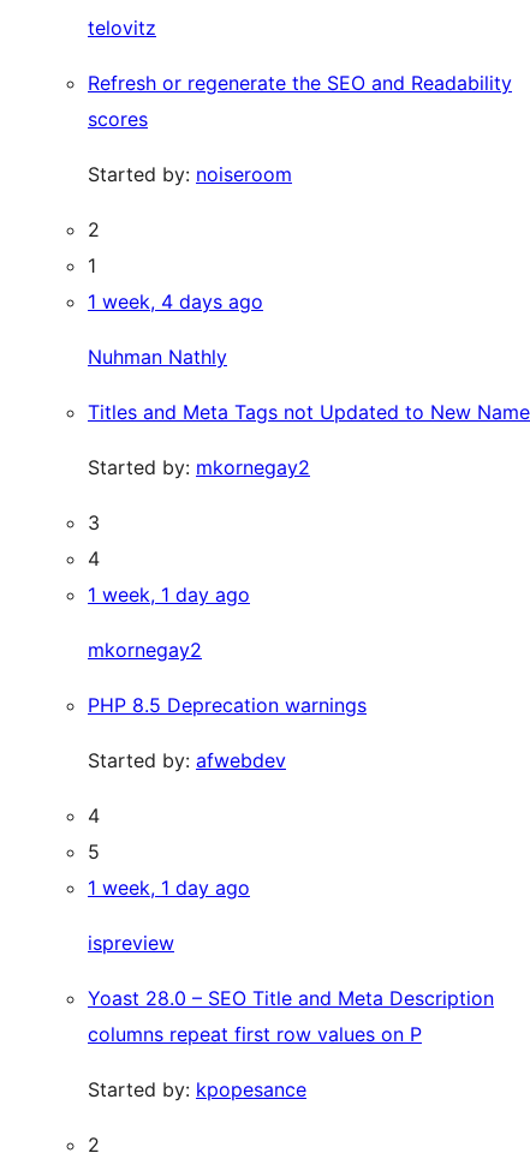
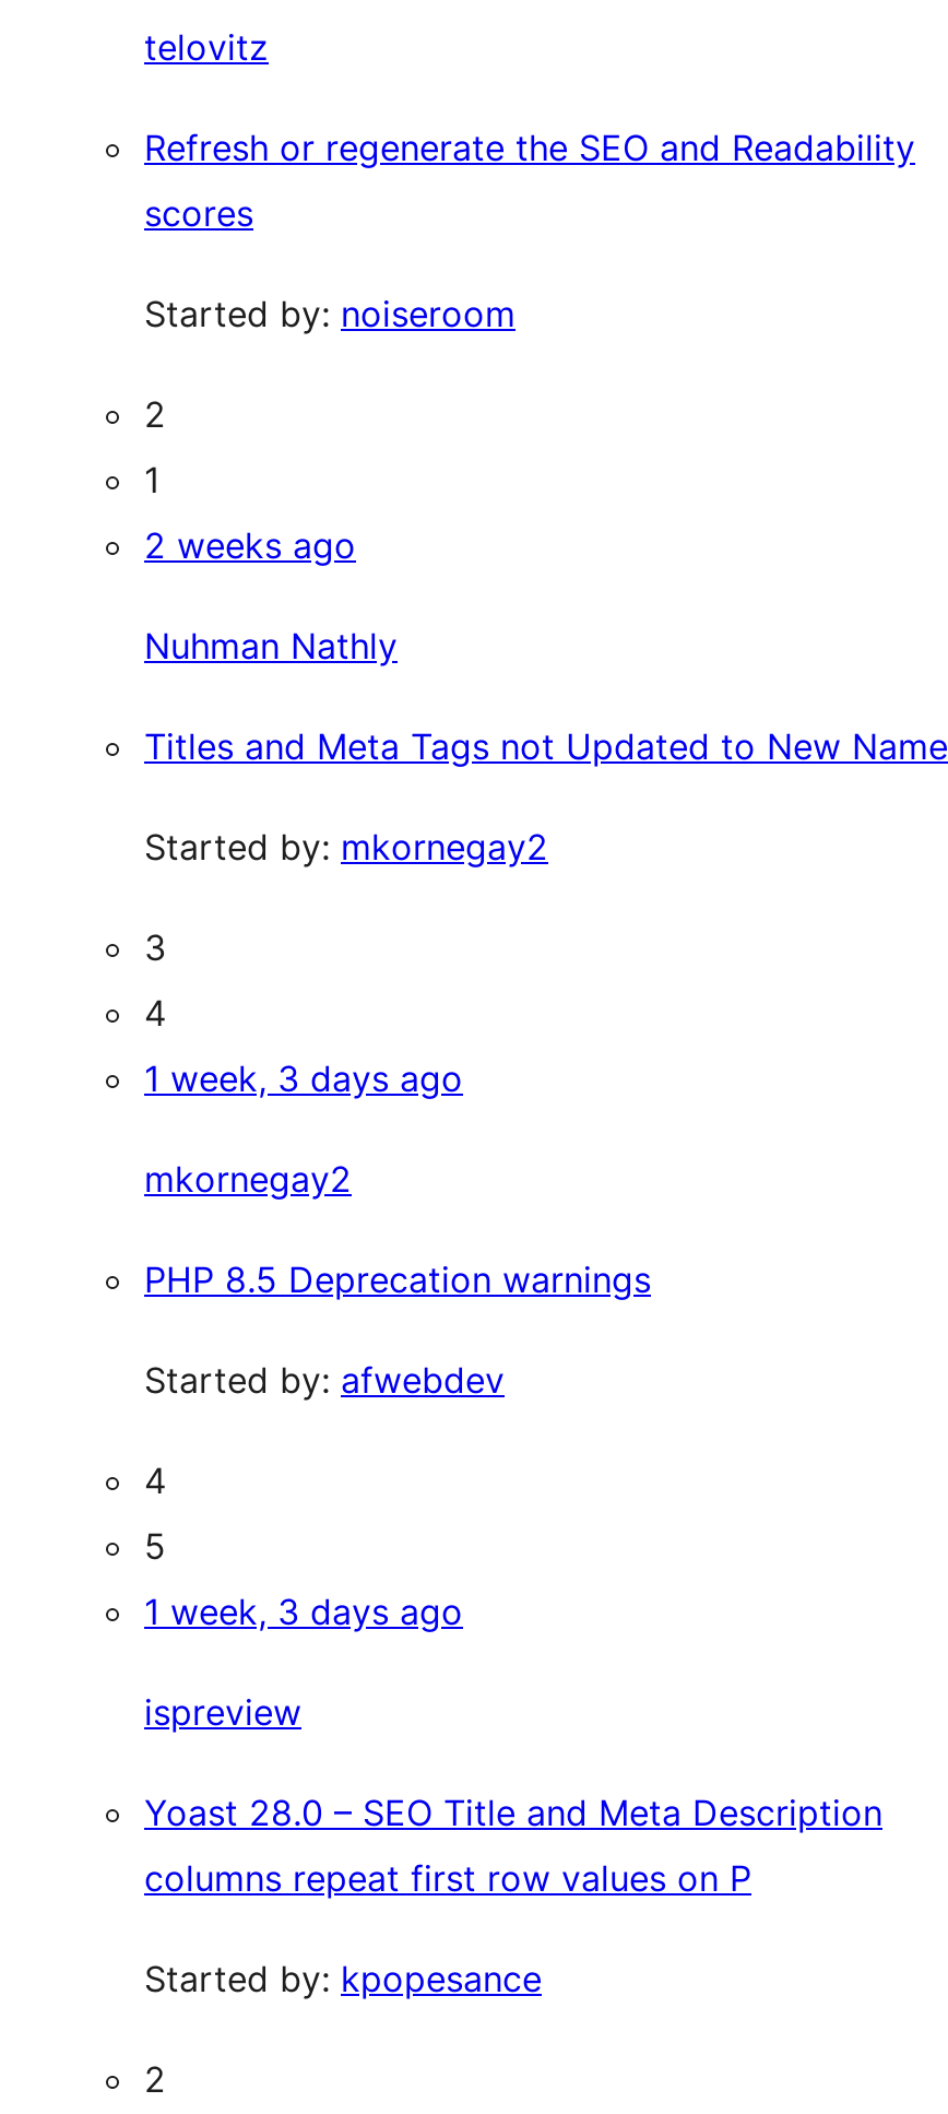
[88,289,263,313] 1 week, 4 days ago -> [144,523,356,567] 2 weeks ago
[88,582,250,607] 1 week, 1 day ago -> [144,1056,463,1100] 1 week, 3 days ago
[88,876,250,900] 1 week, 1 day ago -> [144,1590,463,1633] 1 week, 3 days ago

